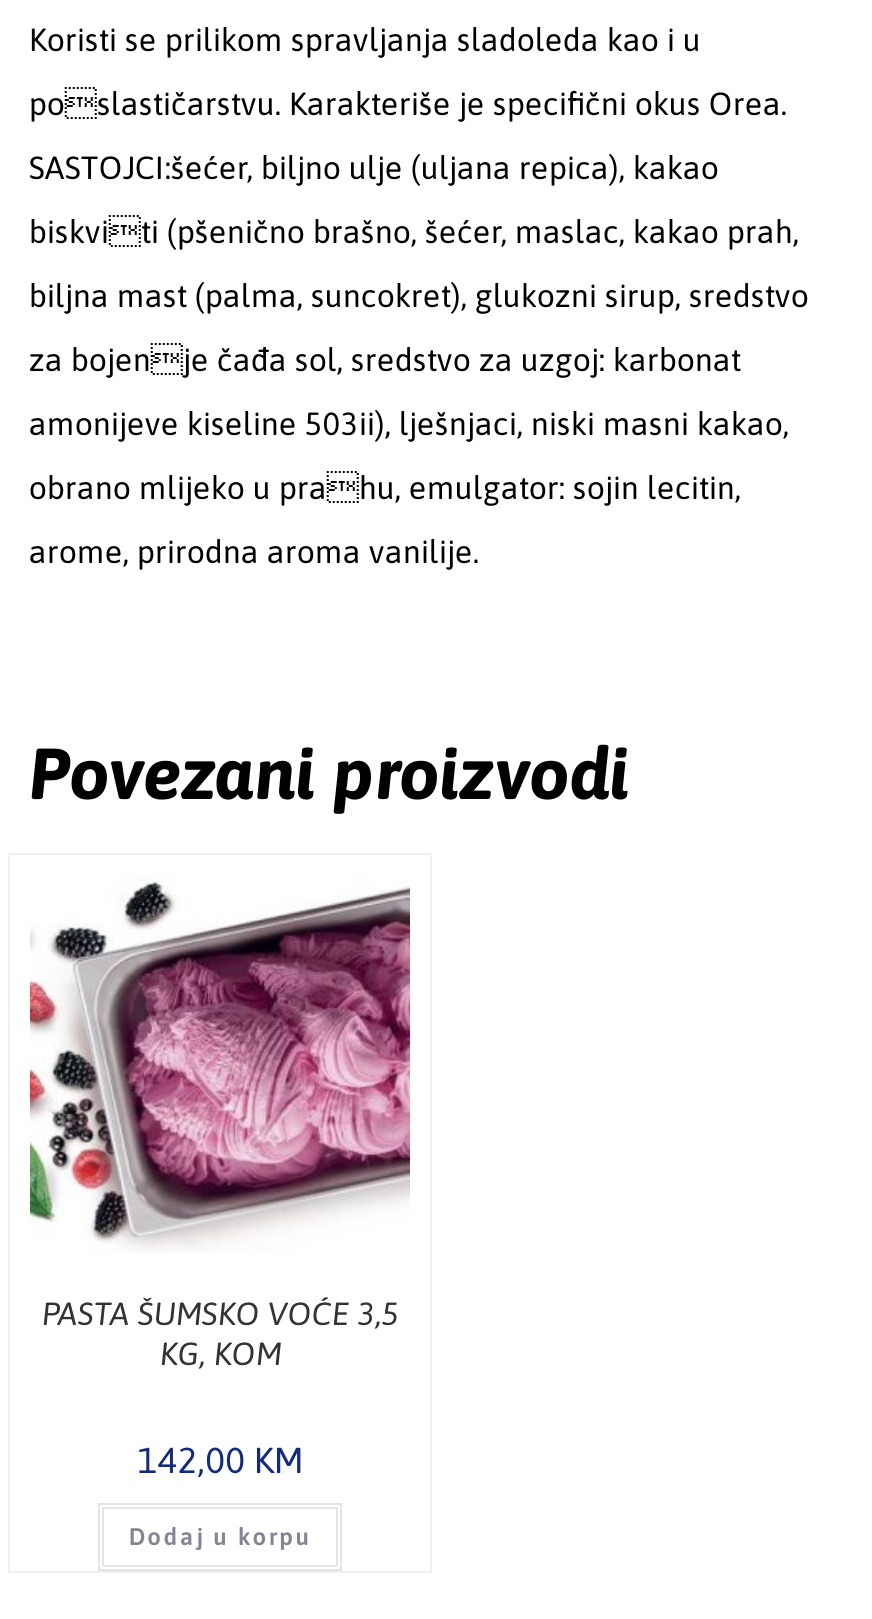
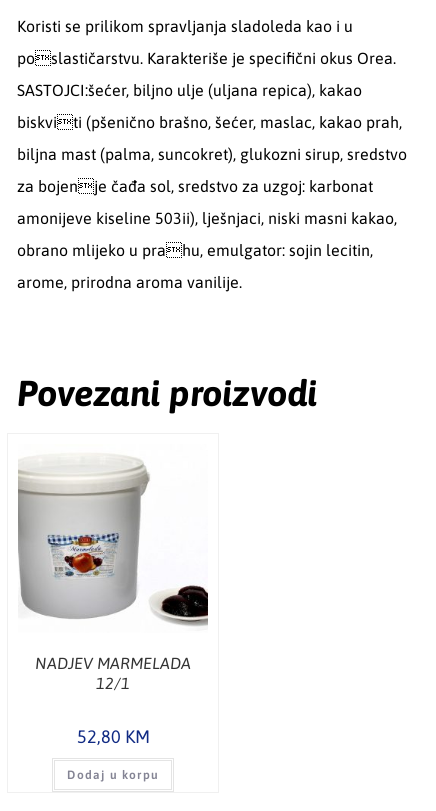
[28,881,412,1372] [image] | PASTA ŠUMSKO VOĆE 3,5 | KG, KOM -> [17,448,209,692] [image] | NADJEV MARMELADA | 12/1
[137,1439,303,1481] 142,00 KM -> [77,726,150,747] 52,80 KM

